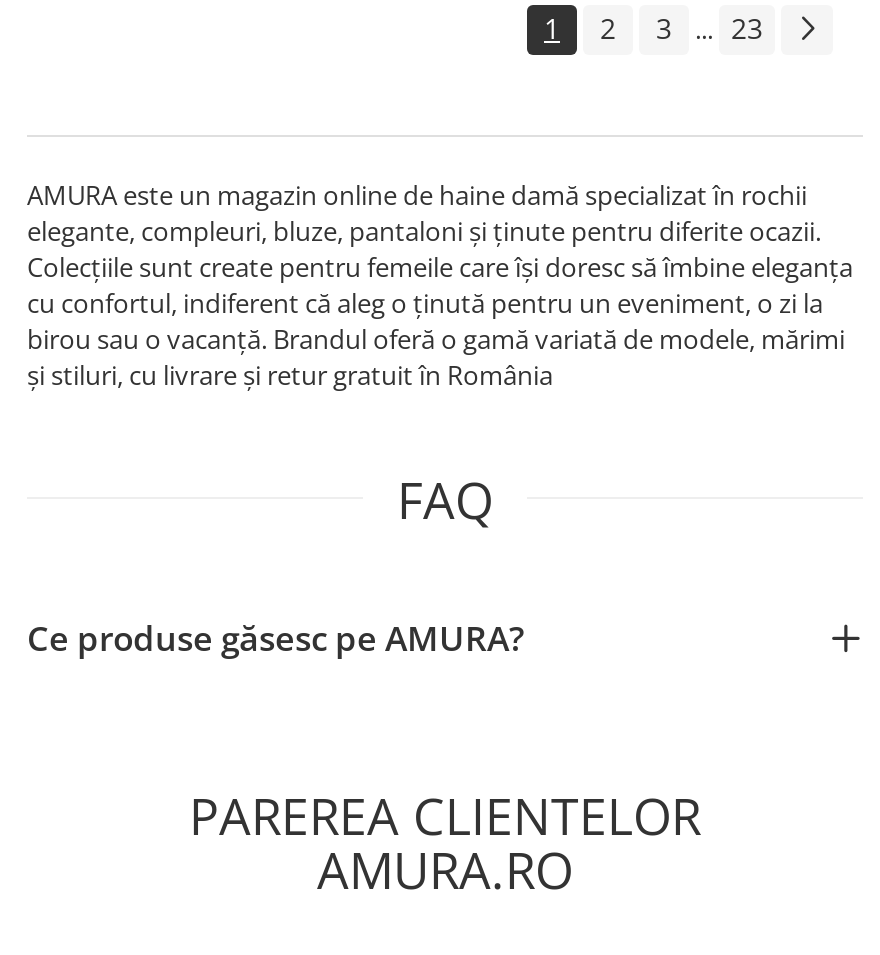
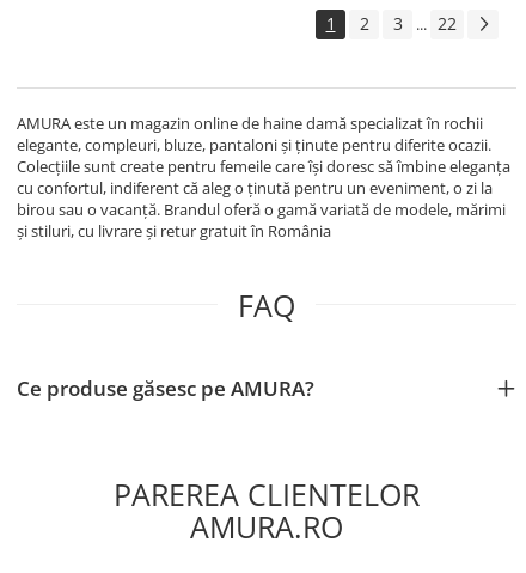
[544,9,763,47] 1 2 3 ... 23 -> [326,12,457,35] 1 2 3 ... 22

